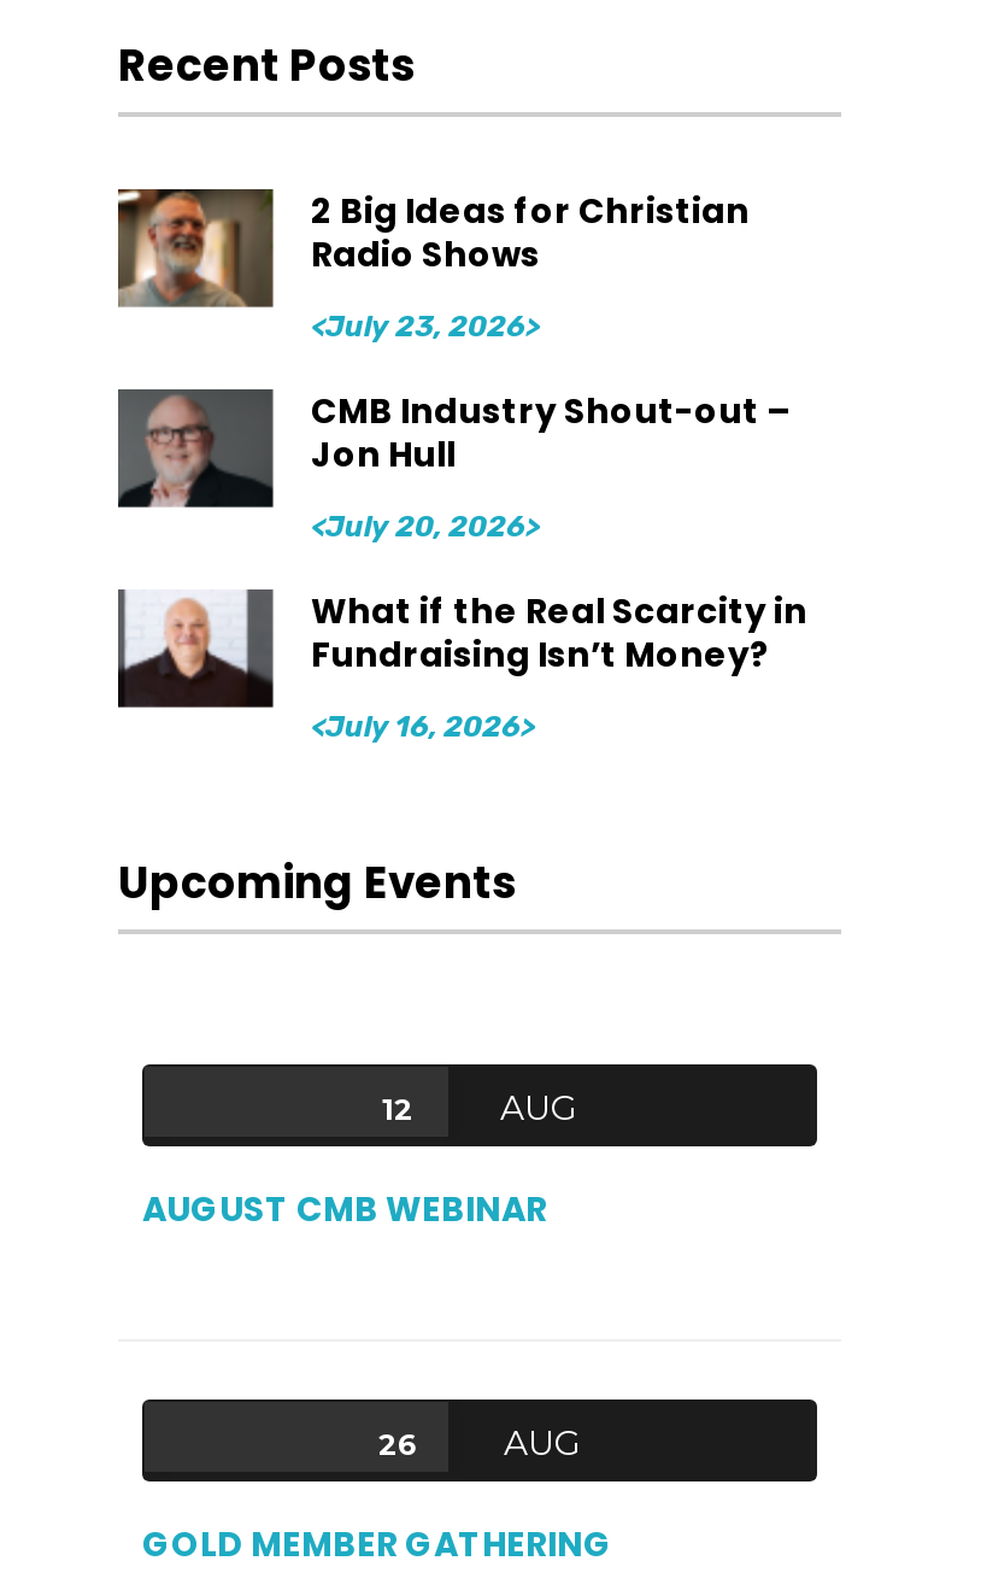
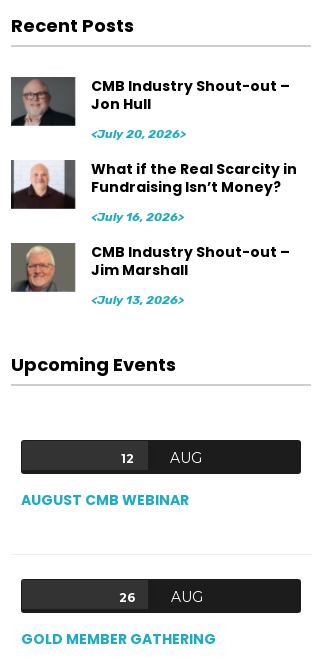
[116,187,750,344] [image] | 2 Big Ideas for Christian | Radio Shows | <July 23, 2026> -> none
moved [125,387,807,744] -> [14,76,297,224]: [image] | CMB Industry Shout-out – | Jon Hull | <July 20, 2026> | What if the Real Scarcity in | Fundraising Isn’t Money? | <July 16, 2026>
none -> [10,242,290,307] [image] | CMB Industry Shout-out – | Jim Marshall | <July 13, 2026>

